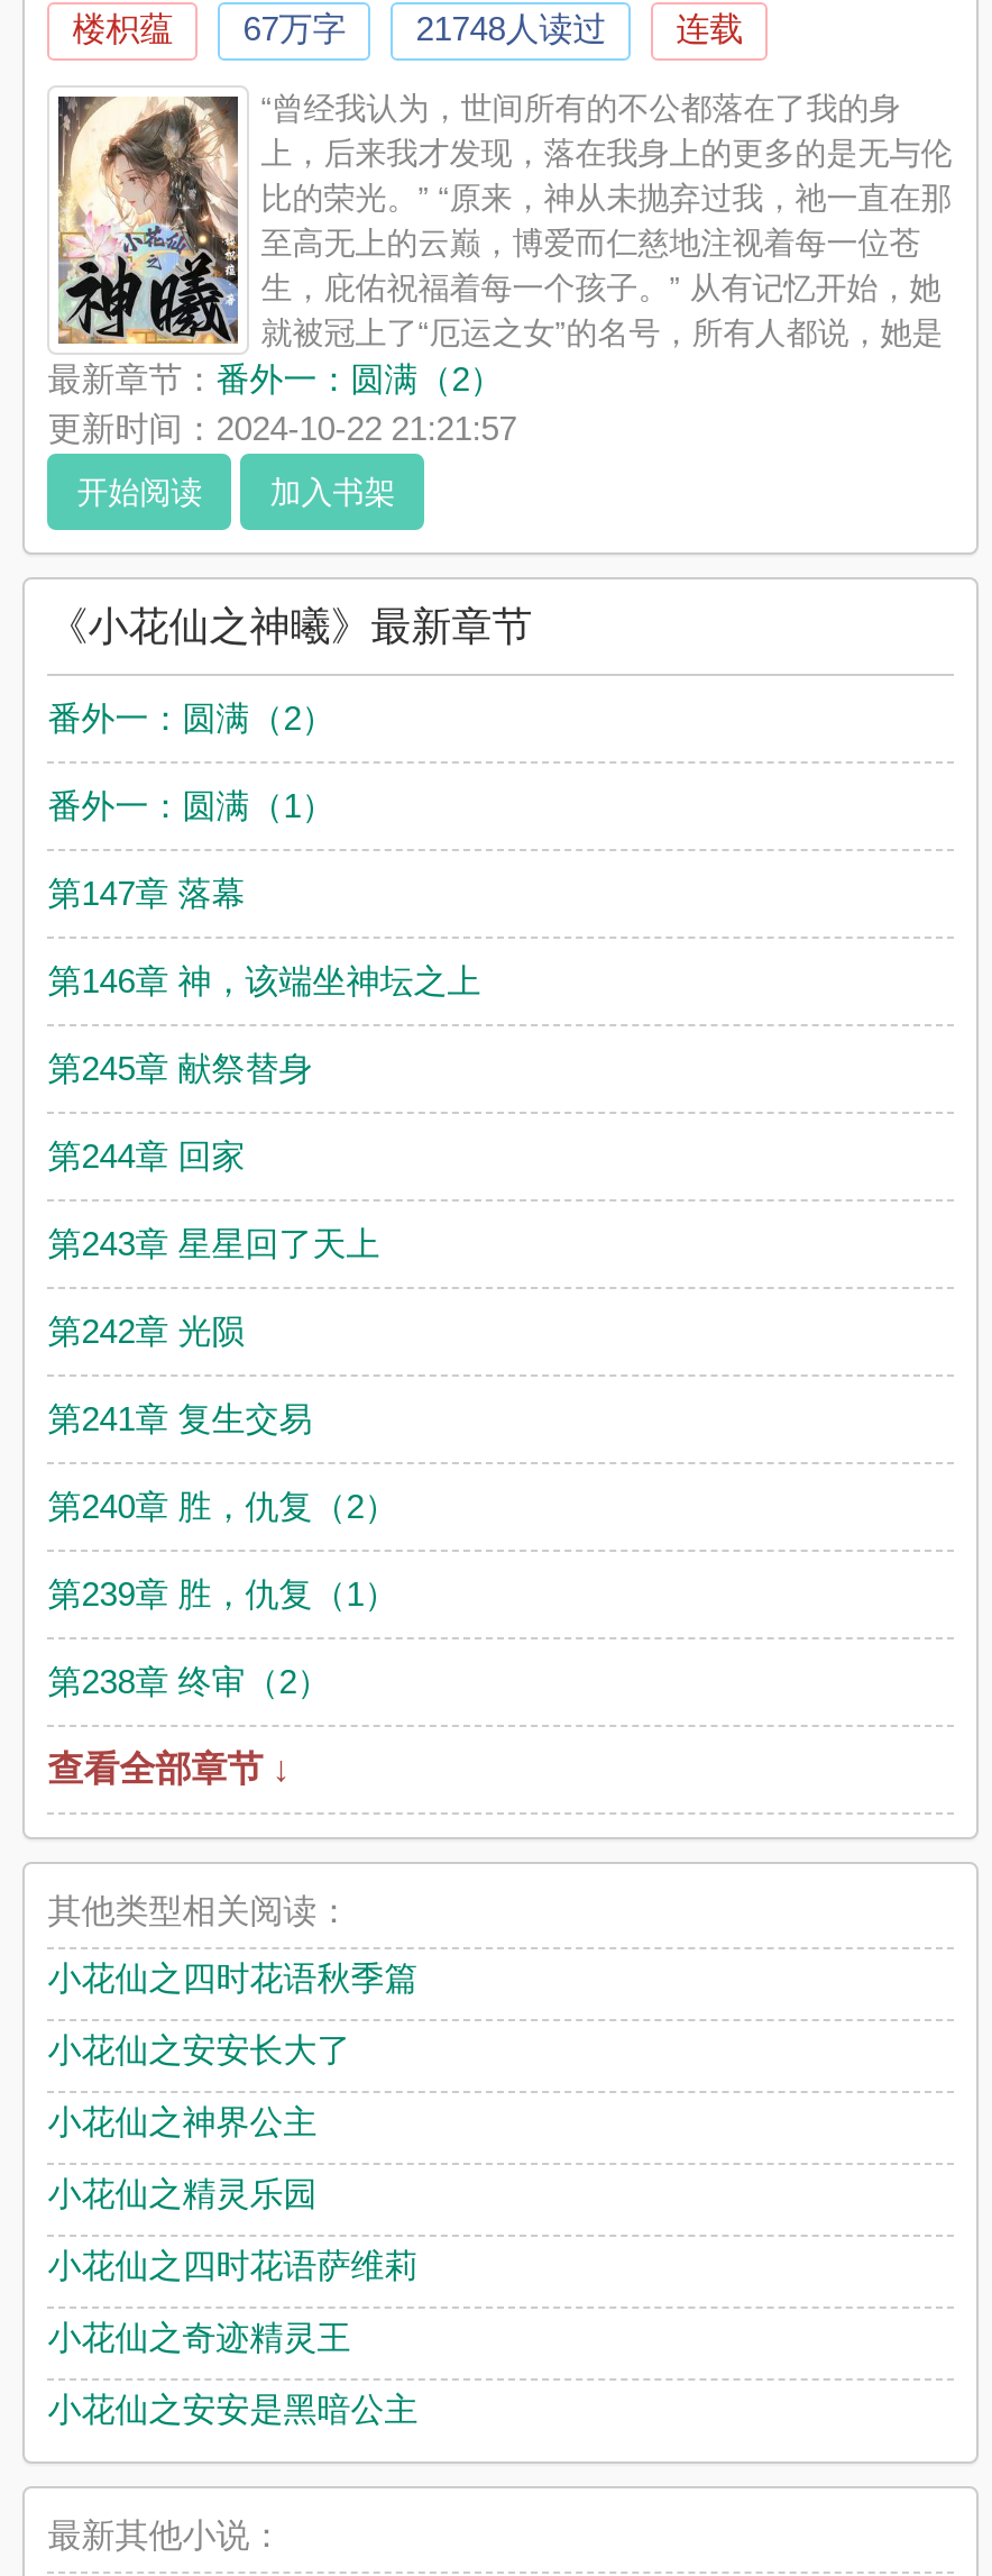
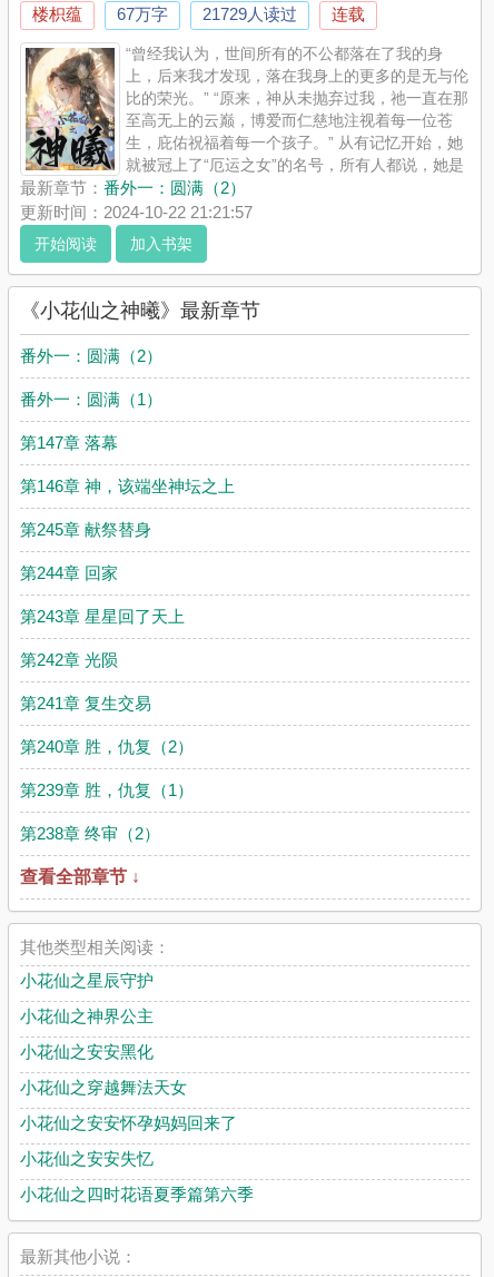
[416,9,606,47] 21748人读过 -> [203,4,297,23] 21729人读过
[48,1958,418,2068] 小花仙之四时花语秋季篇 | 小花仙之安安长大了 -> [20,971,154,990] 小花仙之星辰守护
moved [48,2102,317,2140] -> [20,1006,154,1025]: 小花仙之神界公主
[48,2174,418,2428] 小花仙之精灵乐园 | 小花仙之四时花语萨维莉 | 小花仙之奇迹精灵王 | 小花仙之安安是黑暗公主 -> [20,1042,254,1204] 小花仙之安安黑化 | 小花仙之穿越舞法天女 | 小花仙之安安怀孕妈妈回来了 | 小花仙之安安失忆 | 小花仙之四时花语夏季篇第六季

